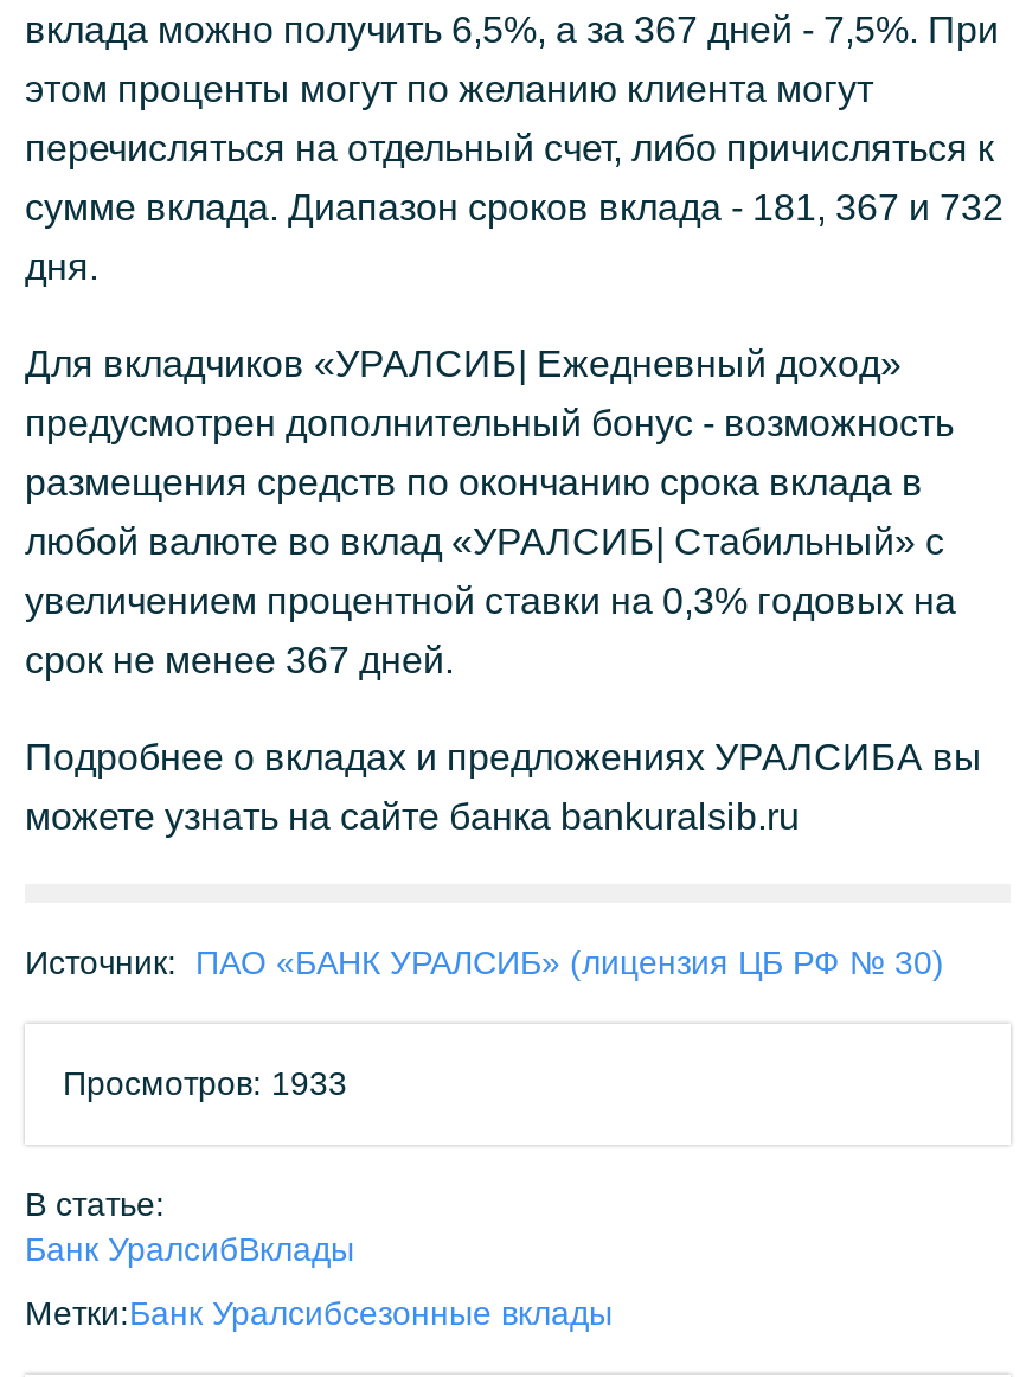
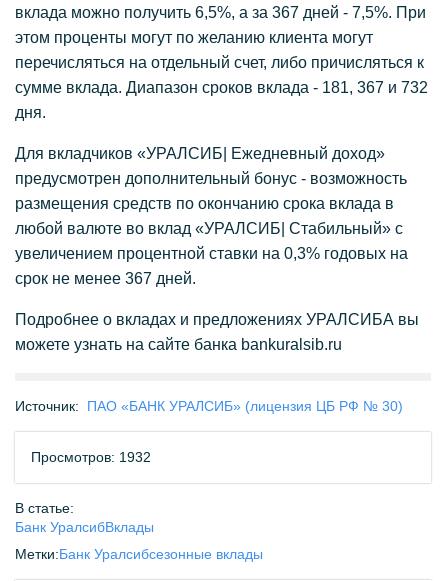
[63,1064,347,1102] Просмотров: 1933 -> [31,449,151,465] Просмотров: 1932

